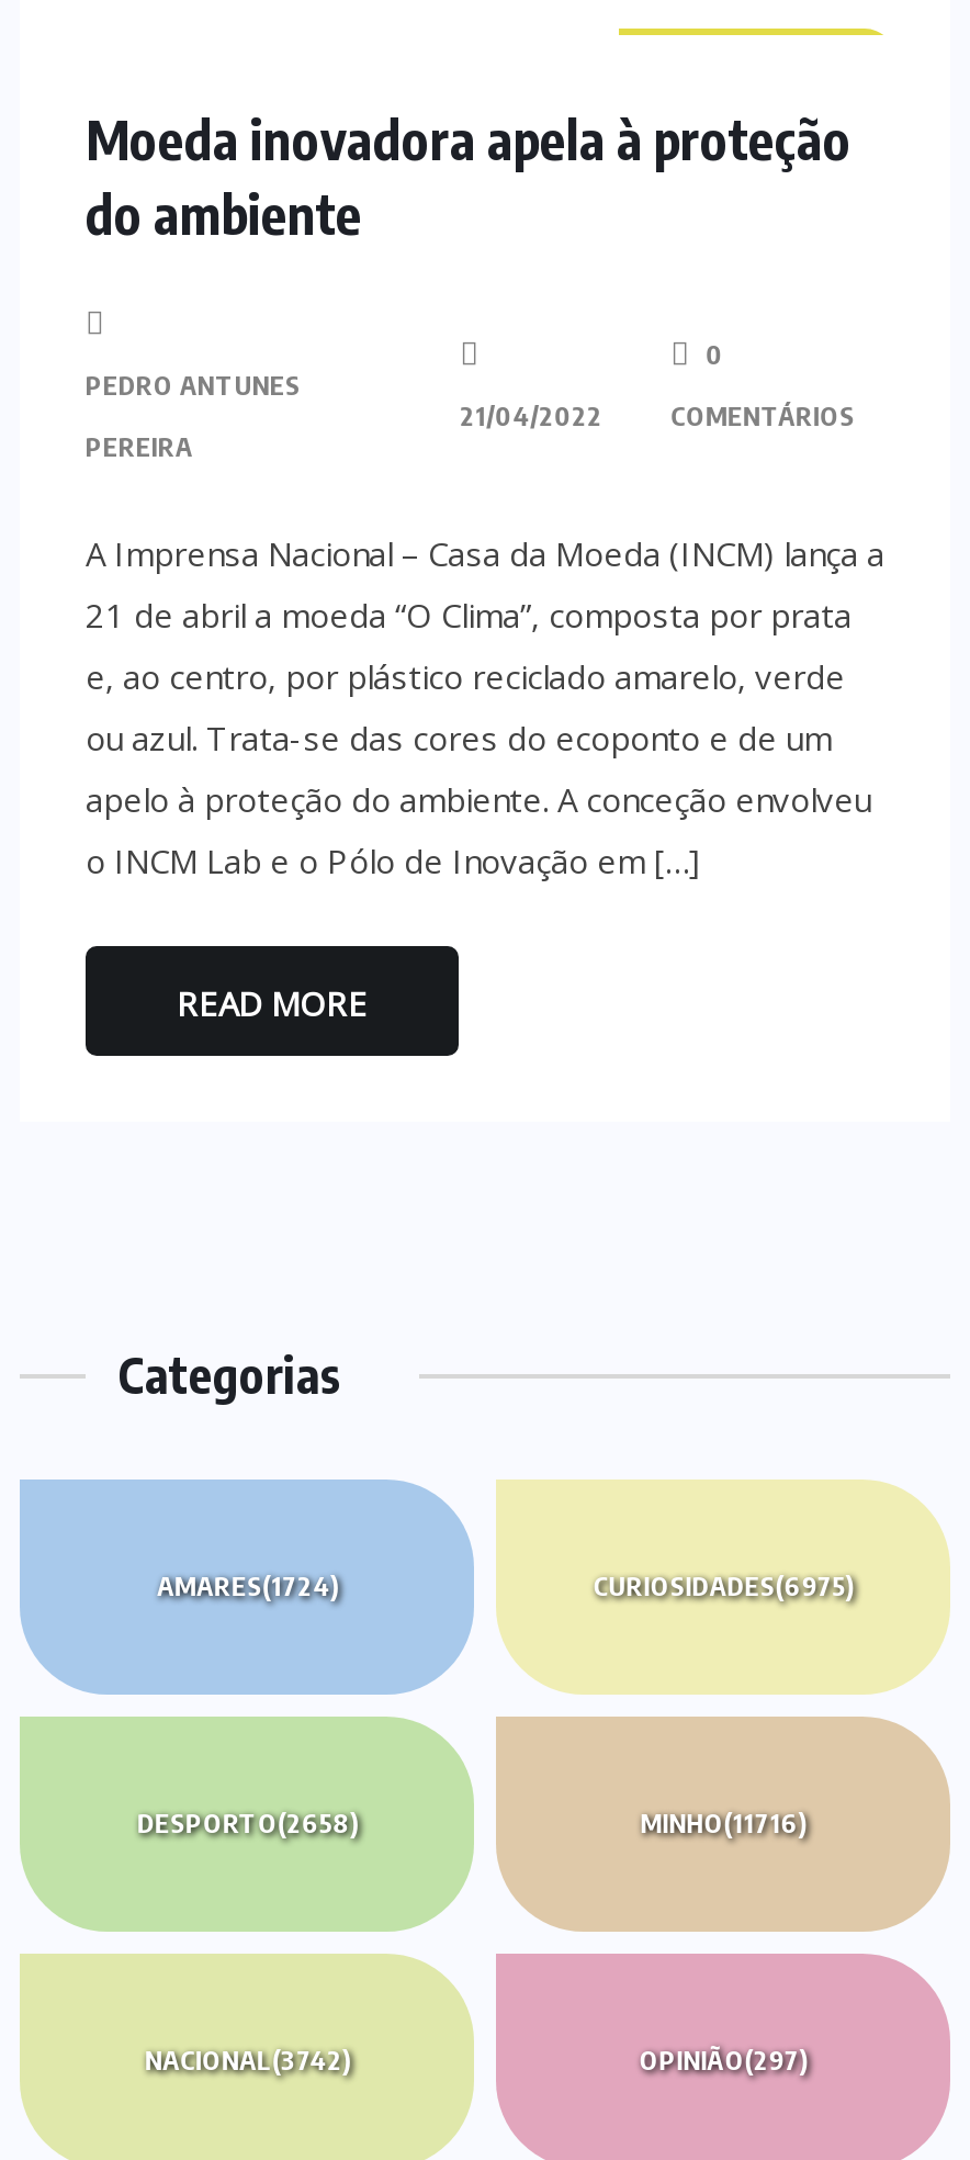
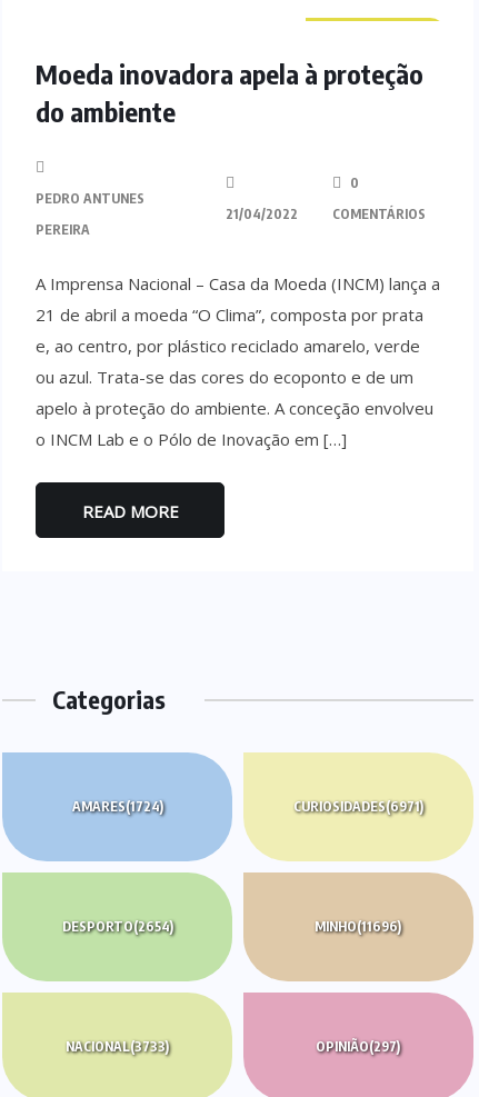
[593,1570,852,1602] CURIOSIDADES(6975) -> [293,798,423,815] CURIOSIDADES(6971)
[137,1807,357,1840] DESPORTO(2658) -> [62,918,173,935] DESPORTO(2654)
[641,1807,805,1840] MINHO(11716) -> [315,918,402,935] MINHO(11696)
[145,2044,349,2077] NACIONAL(3742) -> [66,1038,169,1055] NACIONAL(3733)

